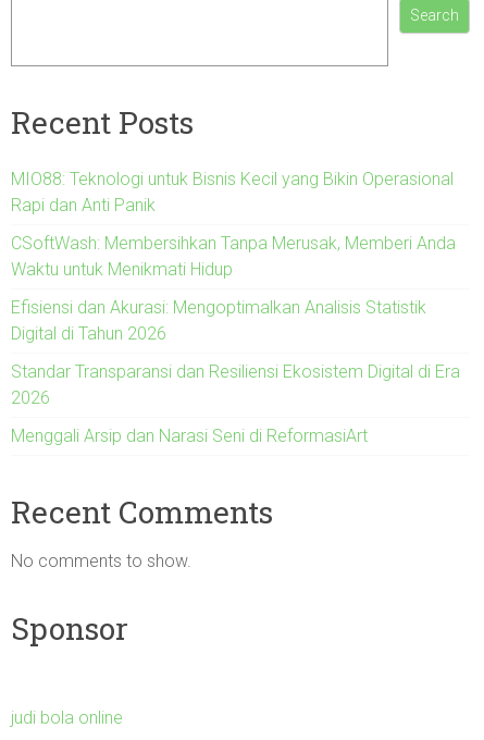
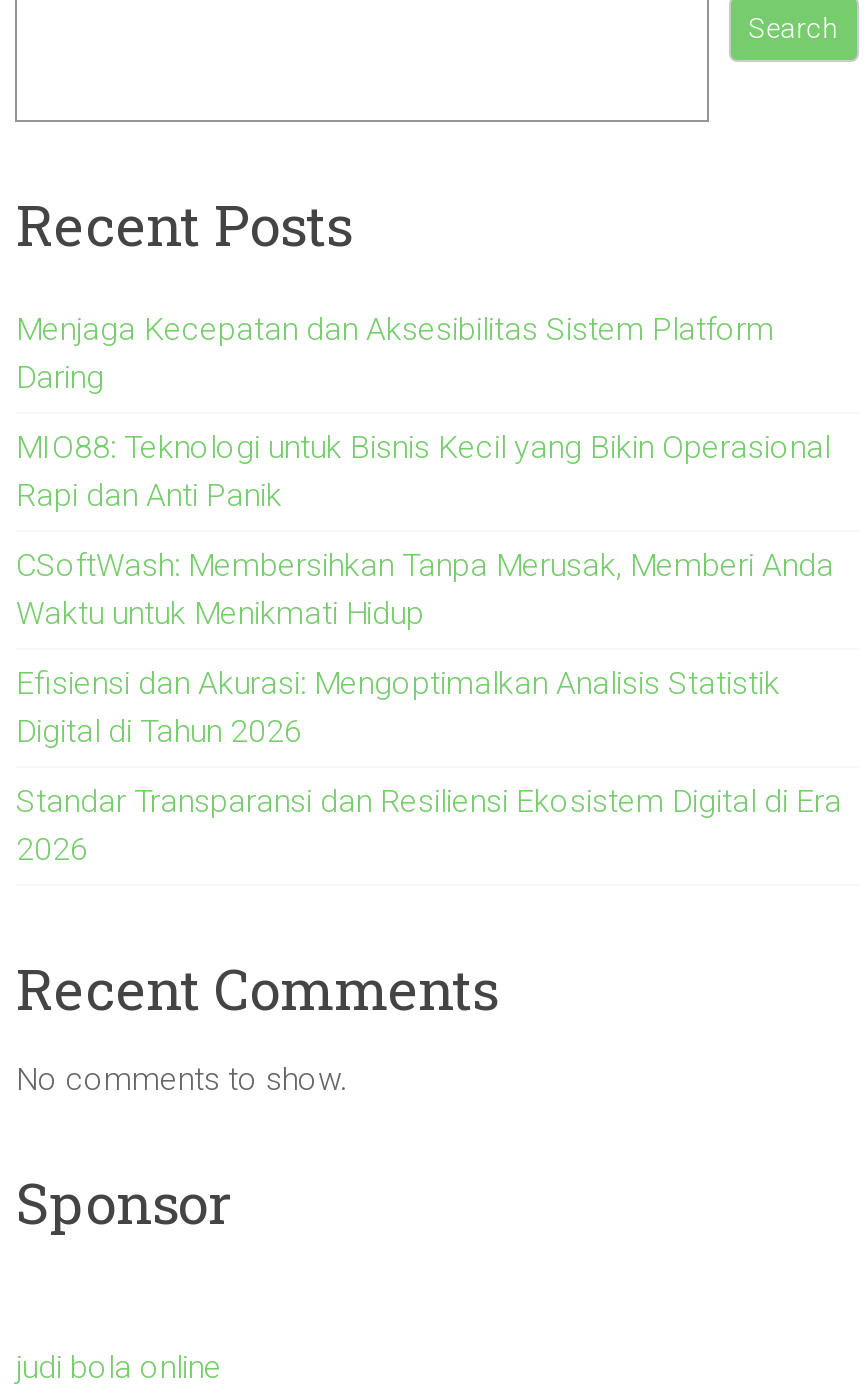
none -> [16,309,774,395] Menjaga Kecepatan dan Aksesibilitas Sistem Platform | Daring
moved [11,168,461,408] -> [16,427,842,867]: MIO88: Teknologi untuk Bisnis Kecil yang Bikin Operasional | Rapi dan Anti Panik | CSoftWash: Membersihkan Tanpa Merusak, Memberi Anda | Waktu untuk Menikmati Hidup | Efisiensi dan Akurasi: Mengoptimalkan Analisis Statistik | Digital di Tahun 2026 | Standar Transparansi dan Resiliensi Ekosistem Digital di Era | 2026
[11,425,368,446] Menggali Arsip dan Narasi Seni di ReformasiArt -> none

